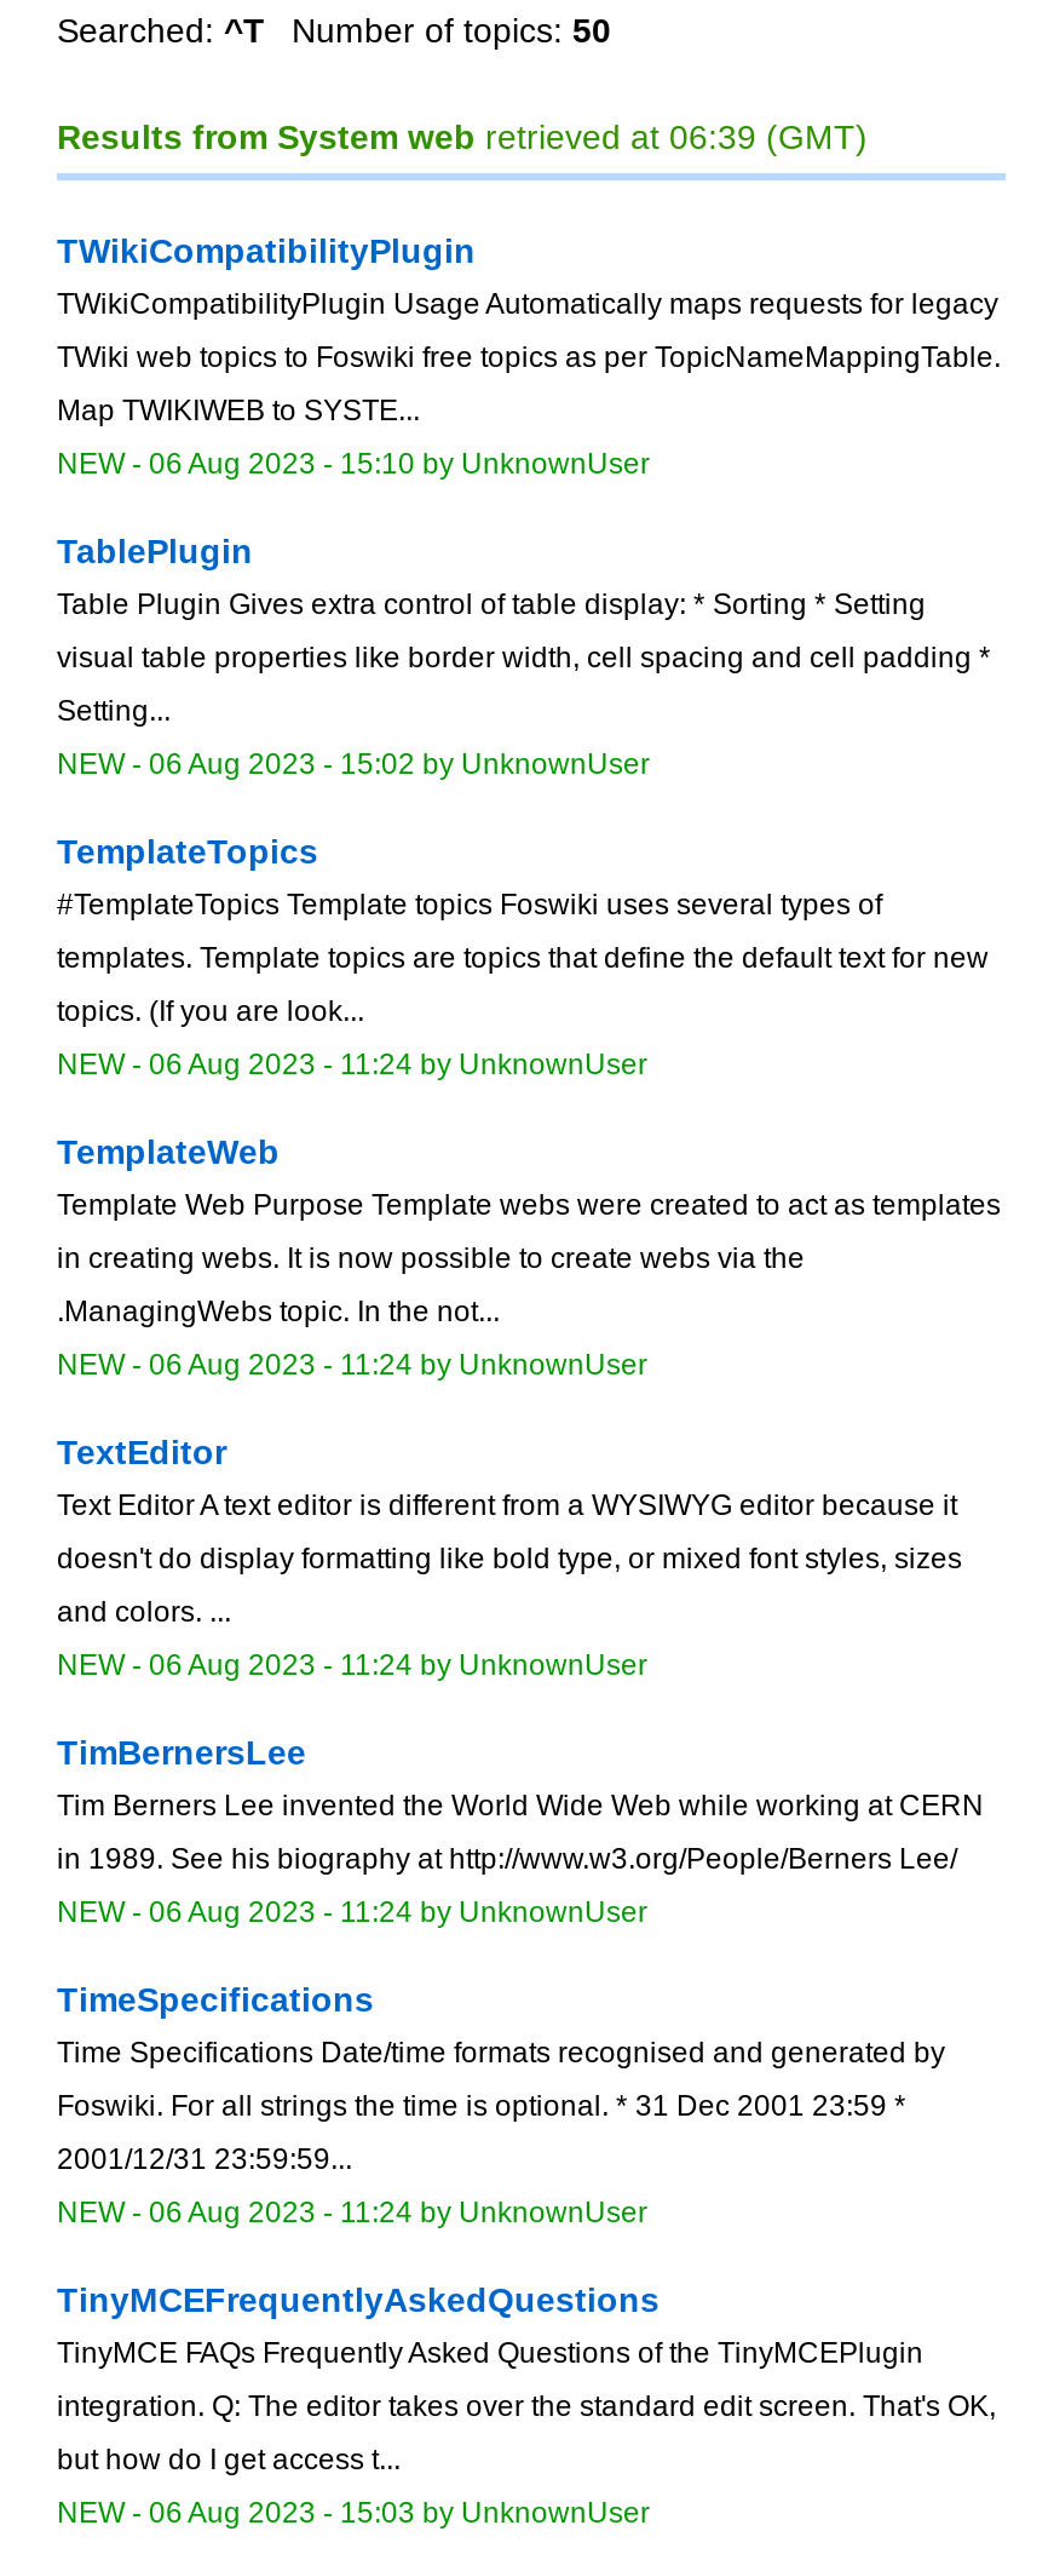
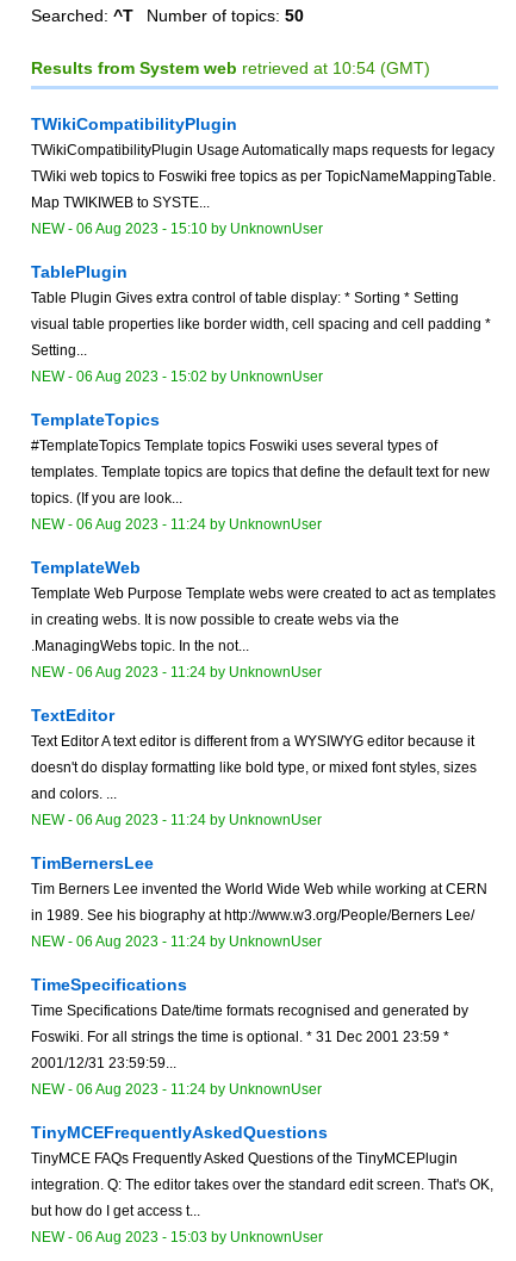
[57,116,868,155] Results from System web retrieved at 06:39 (GMT) -> [31,58,430,77] Results from System web retrieved at 10:54 (GMT)

